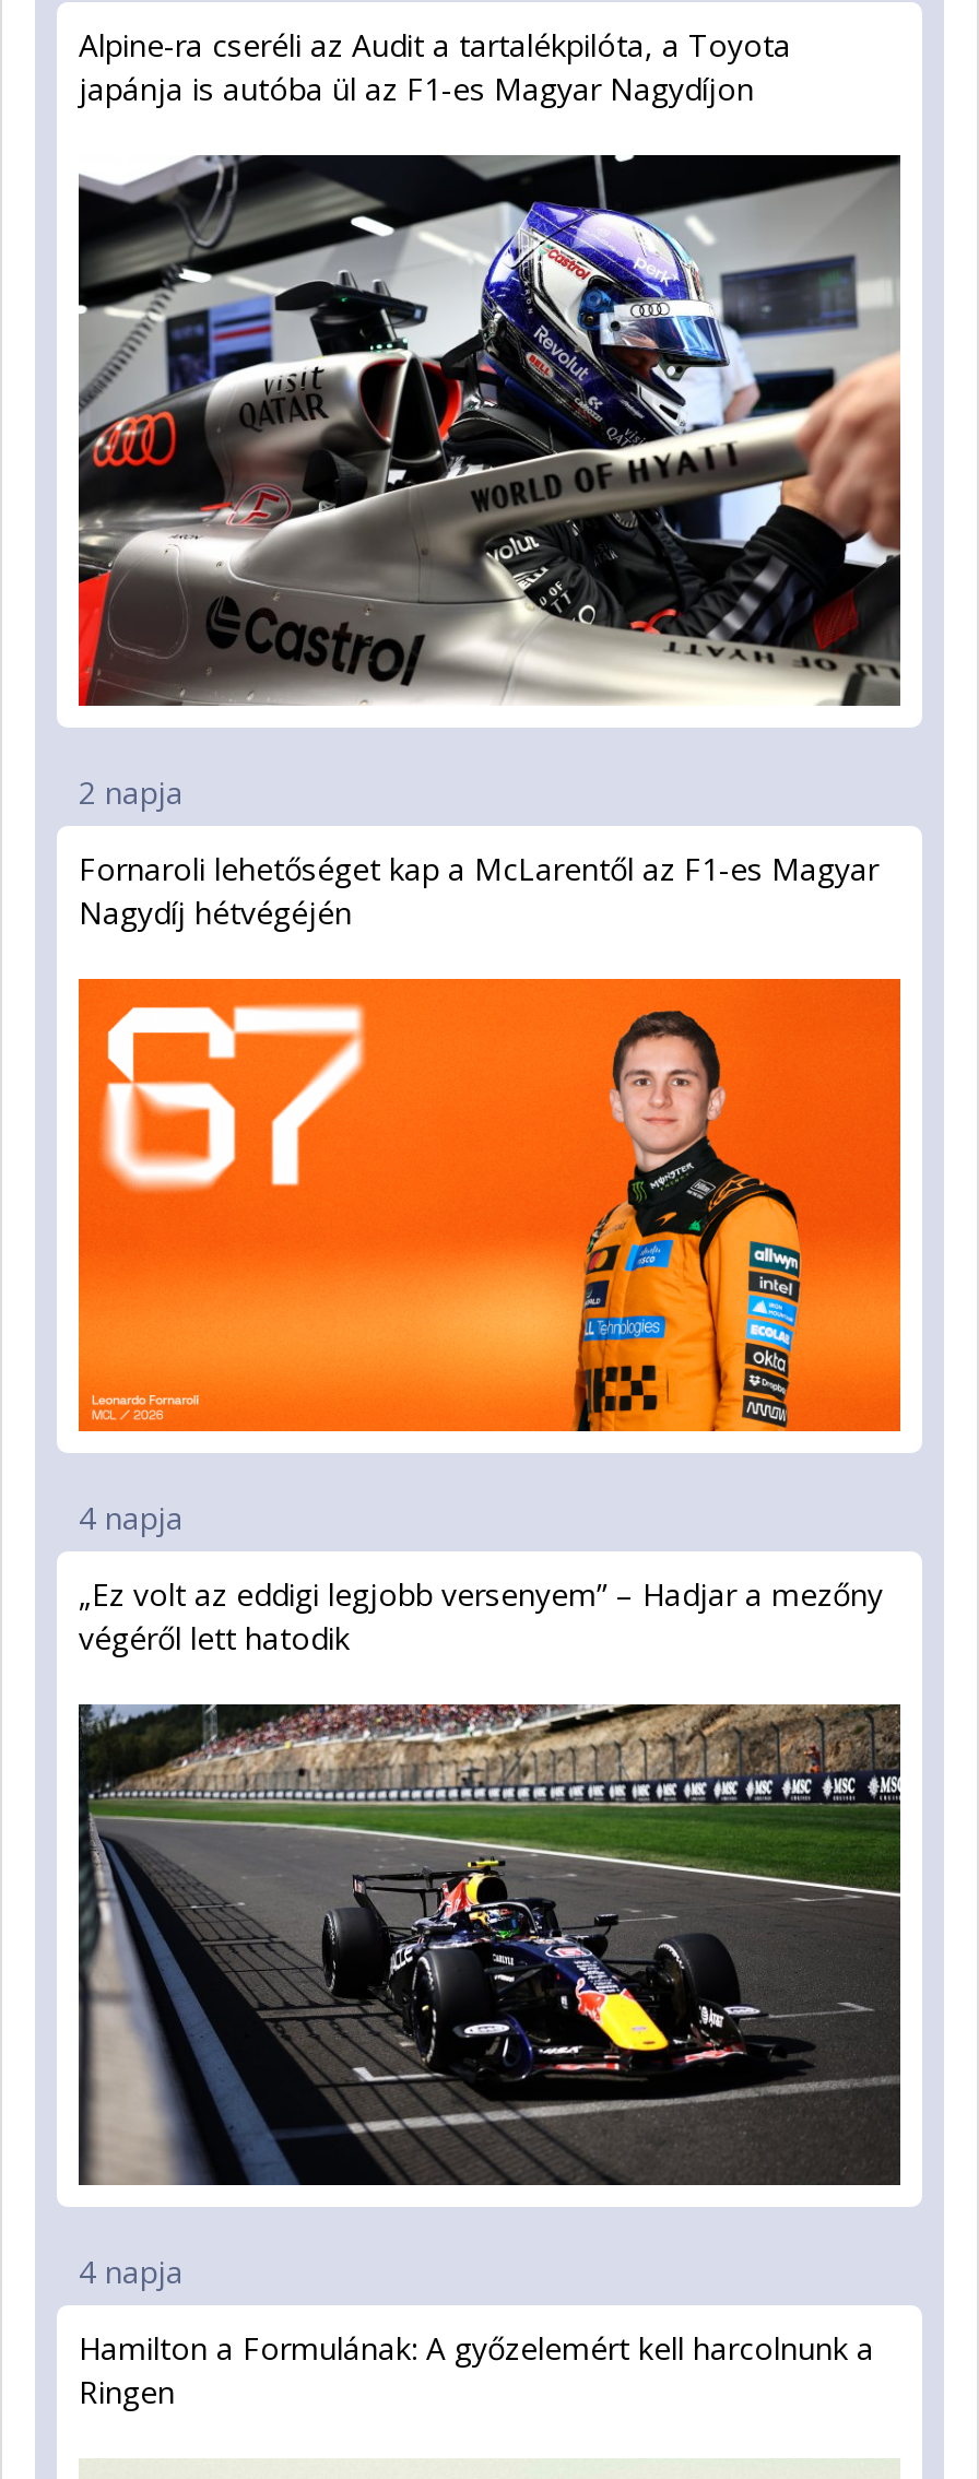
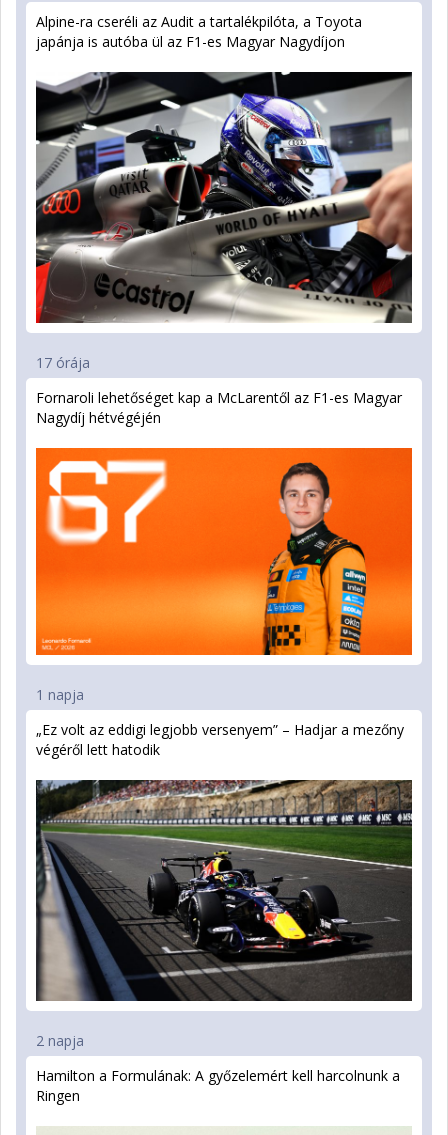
[79,771,184,813] 2 napja -> [36,353,90,372] 17 órája
[79,1496,184,1538] 4 napja -> [36,685,84,704] 1 napja
[79,2251,184,2293] 4 napja -> [36,1031,84,1050] 2 napja

